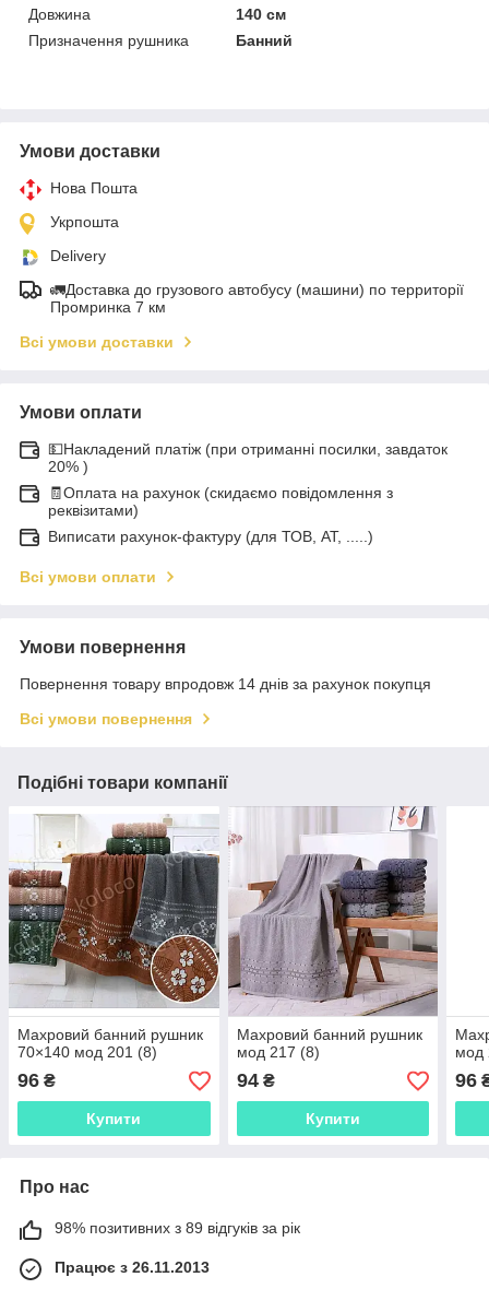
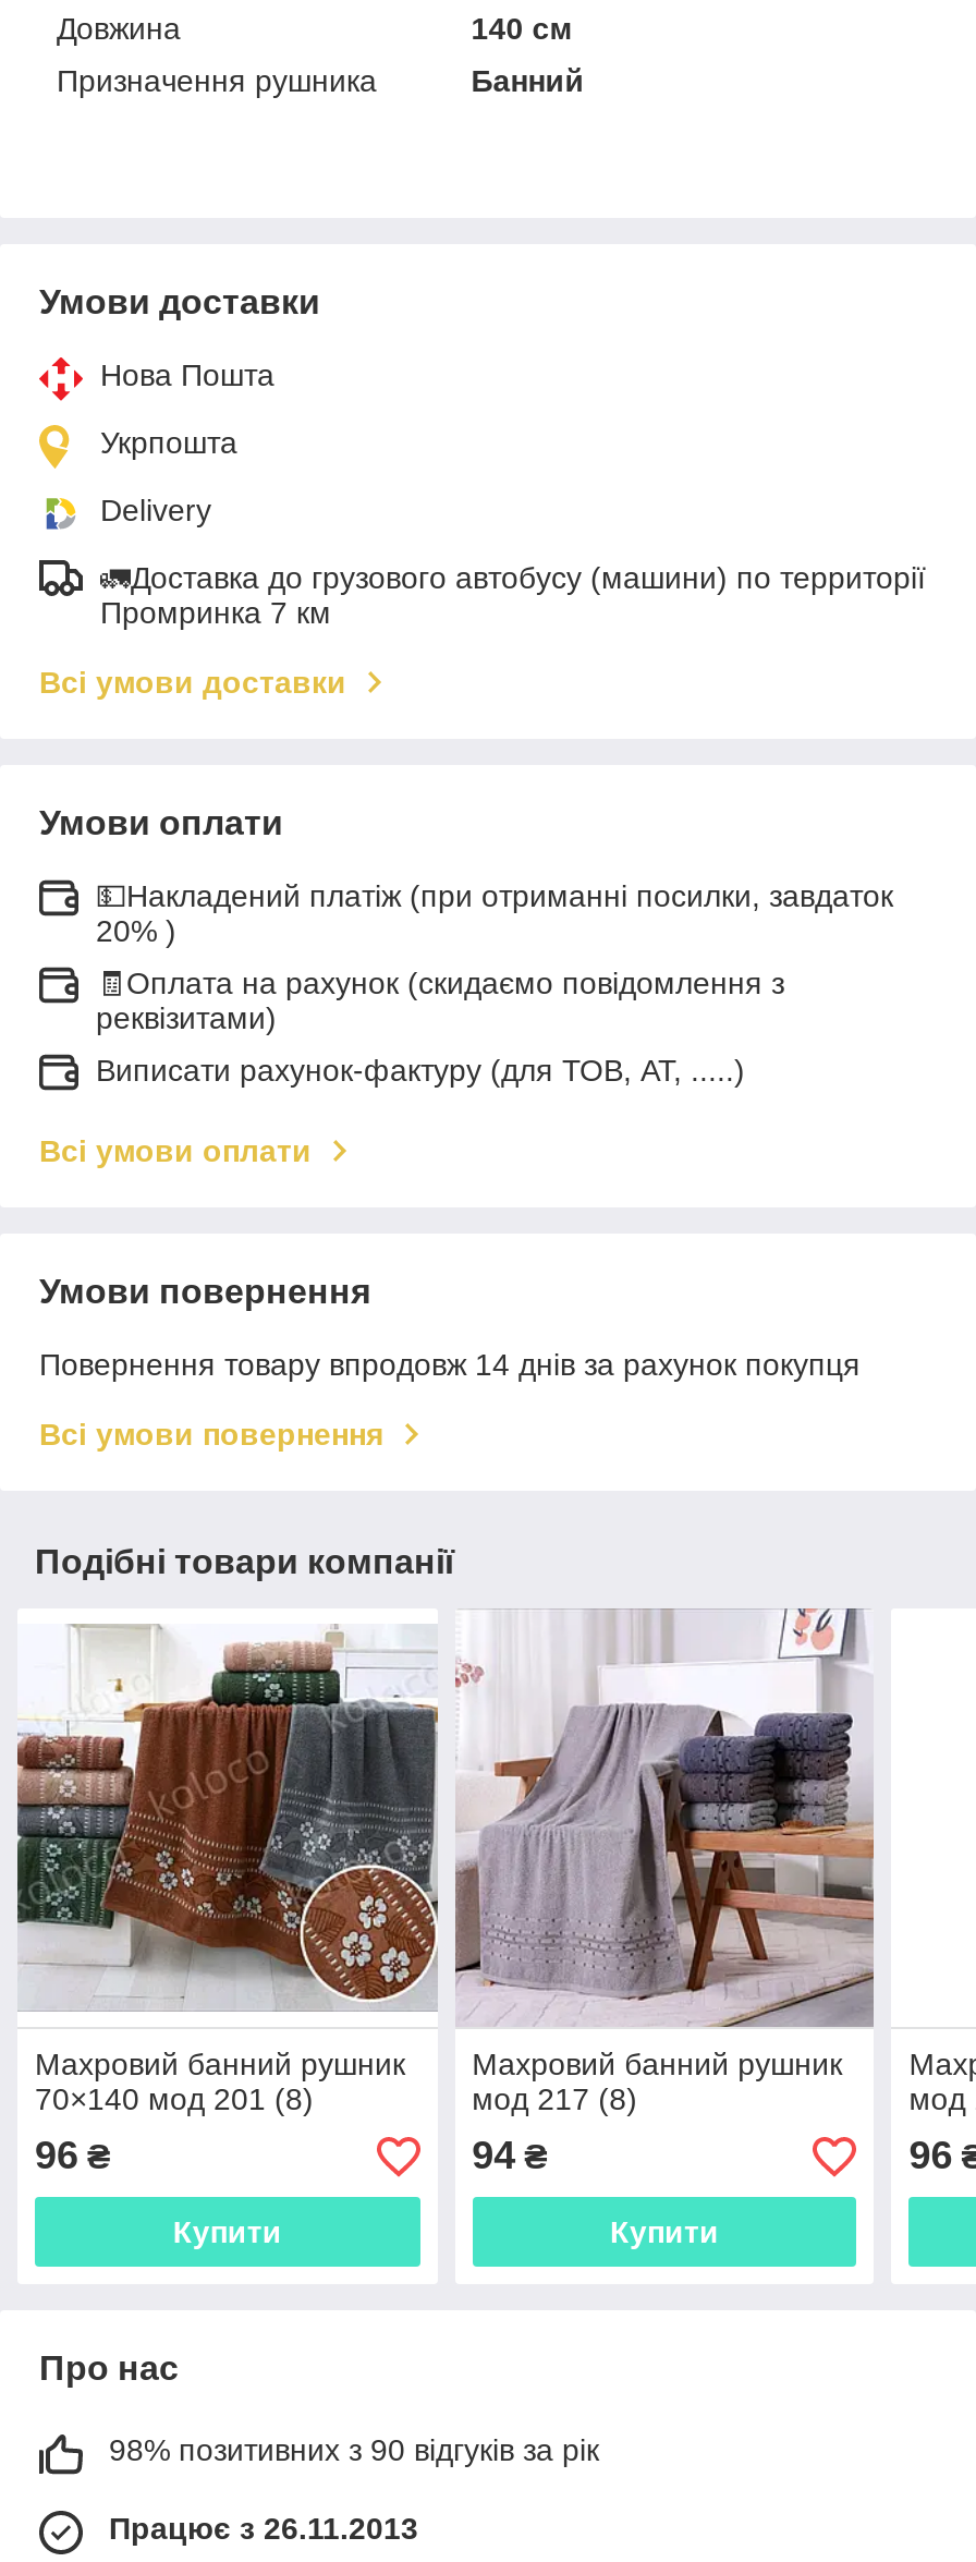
[55,1220,300,1237] 98% позитивних з 89 відгуків за рік -> [109,2433,599,2468] 98% позитивних з 90 відгуків за рік

